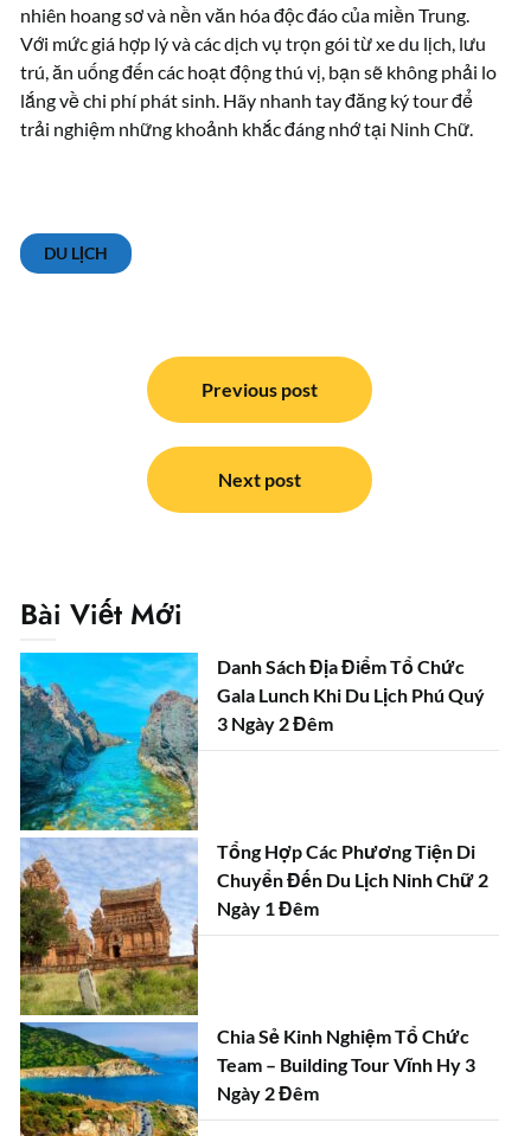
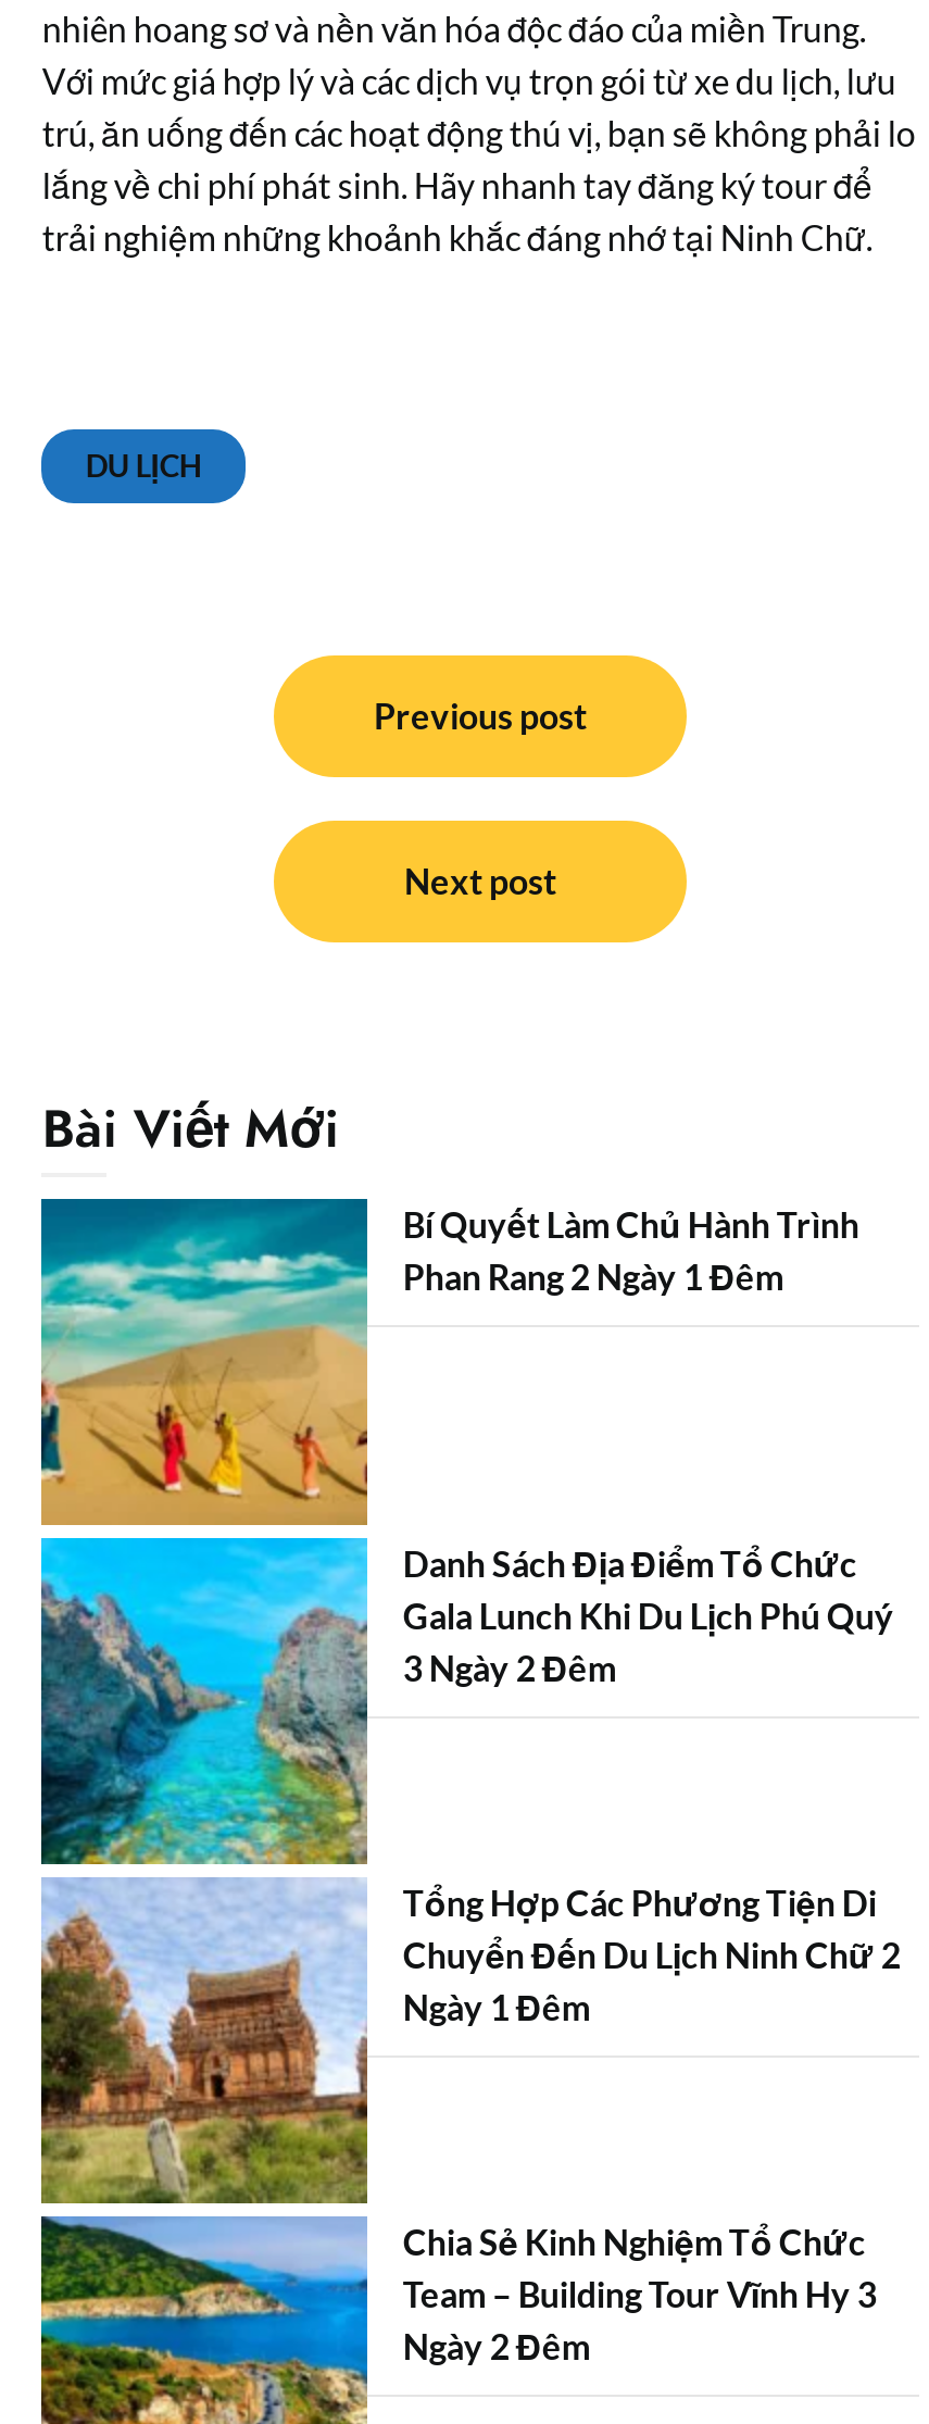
none -> [39,1196,859,1541] [image] | Bí Quyết Làm Chủ Hành Trình | Phan Rang 2 Ngày 1 Đêm

